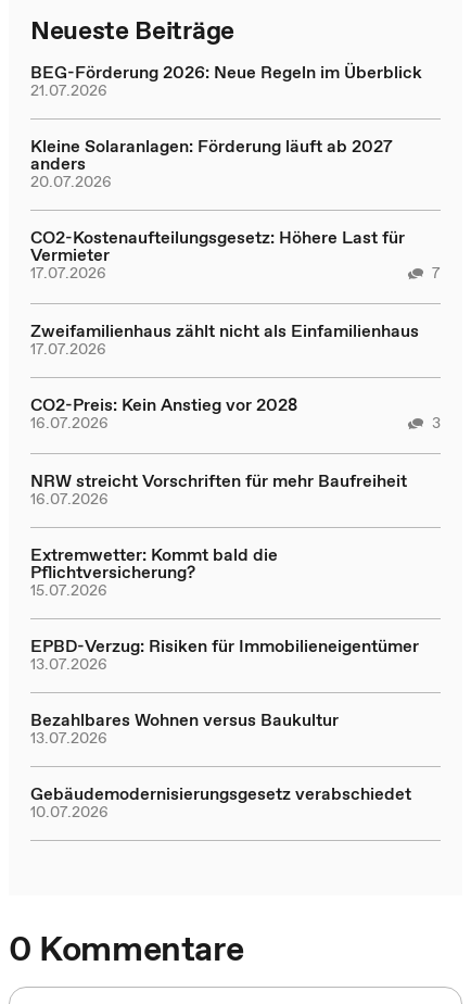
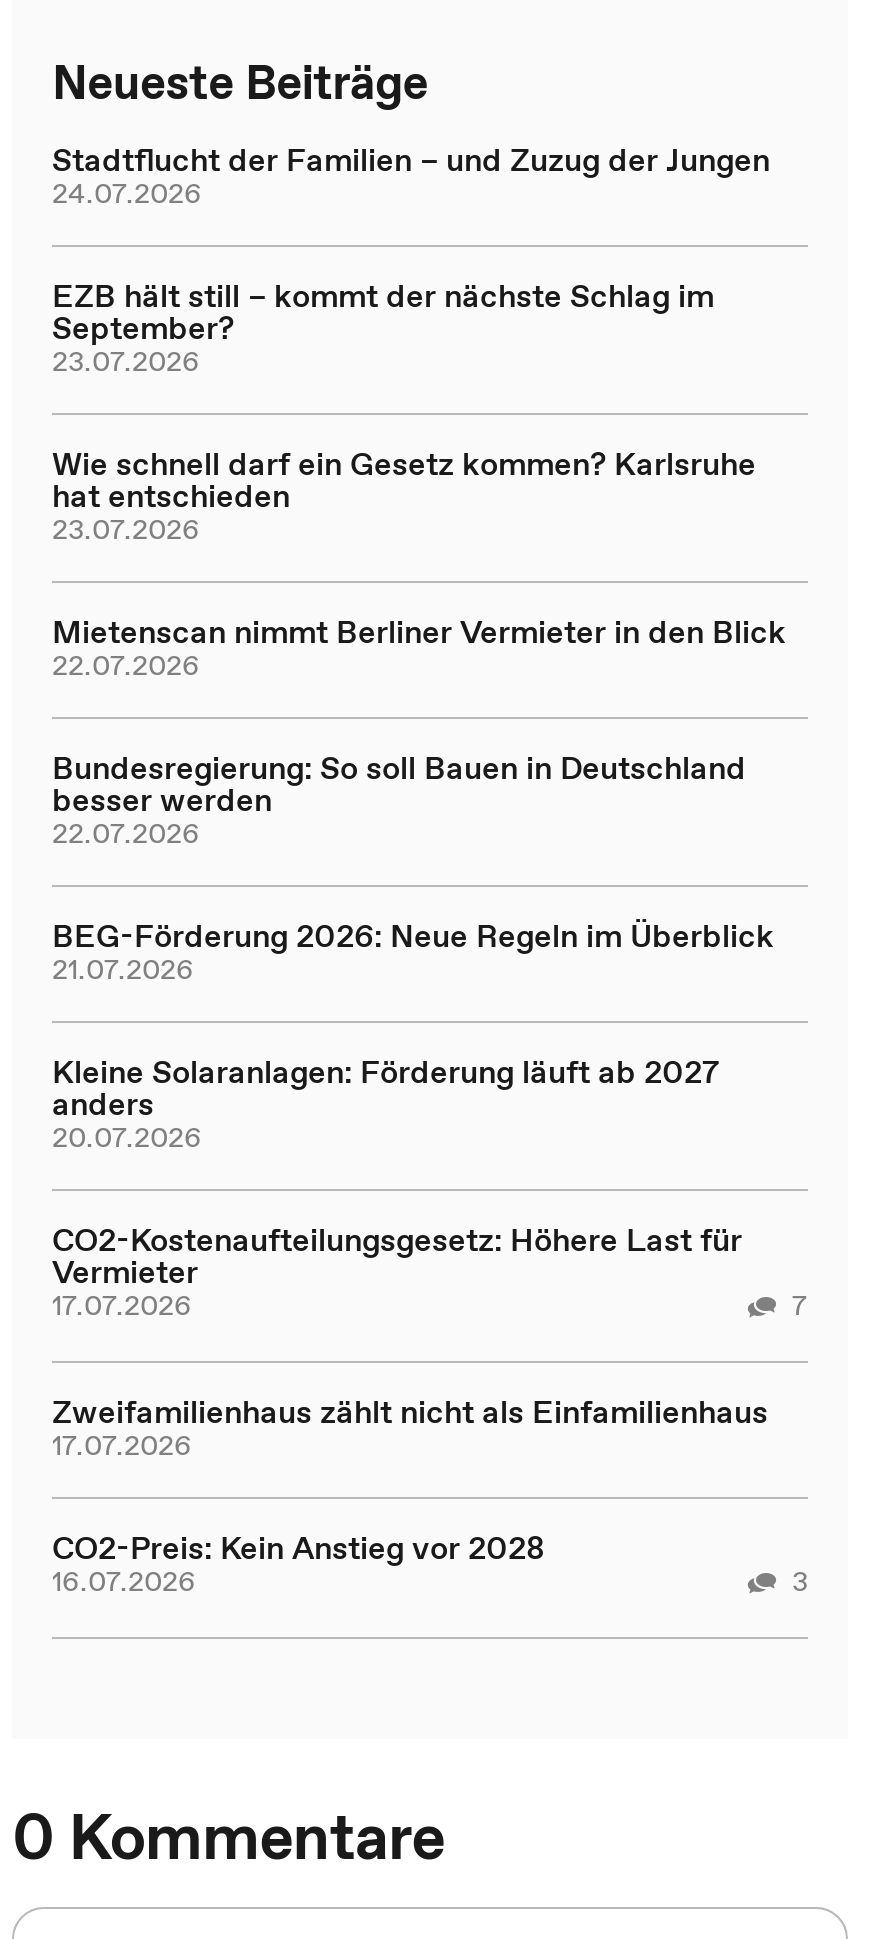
none -> [52,136,786,852] Stadtflucht der Familien – und Zuzug der Jungen | 24.07.2026 | EZB hält still – kommt der nächste Schlag im | September? | 23.07.2026 | Wie schnell darf ein Gesetz kommen? Karlsruhe | hat entschieden | 23.07.2026 | Mietenscan nimmt Berliner Vermieter in den Blick | 22.07.2026 | Bundesregierung: So soll Bauen in Deutschland | besser werden | 22.07.2026
moved [30,59,441,433] -> [52,912,808,1600]: BEG-Förderung 2026: Neue Regeln im Überblick | 21.07.2026 | Kleine Solaranlagen: Förderung läuft ab 2027 | ... | 16.07.2026 | 3
[30,468,419,822] NRW streicht Vorschriften für mehr Baufreiheit | 16.07.2026 | Extremwetter: Kommt bald die | Pflichtversicherung? | 15.07.2026 | EPBD-Verzug: Risiken für Immobilieneigentümer | 13.07.2026 | Bezahlbares Wohnen versus Baukultur | 13.07.2026 | Gebäudemodernisierungsgesetz verabschiedet | 10.07.2026 -> none

